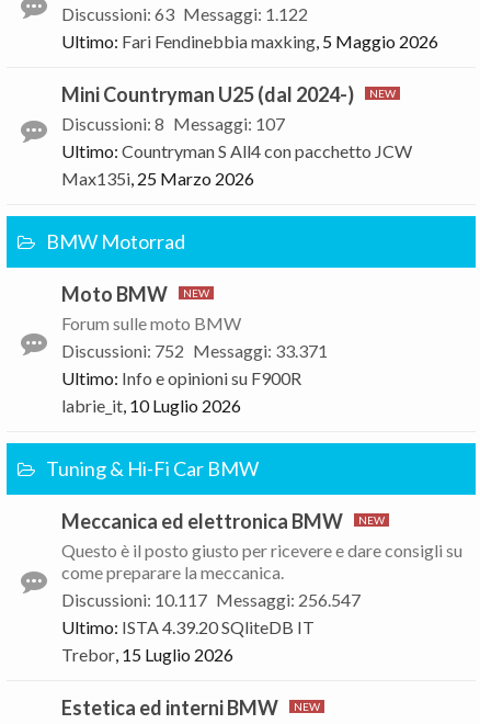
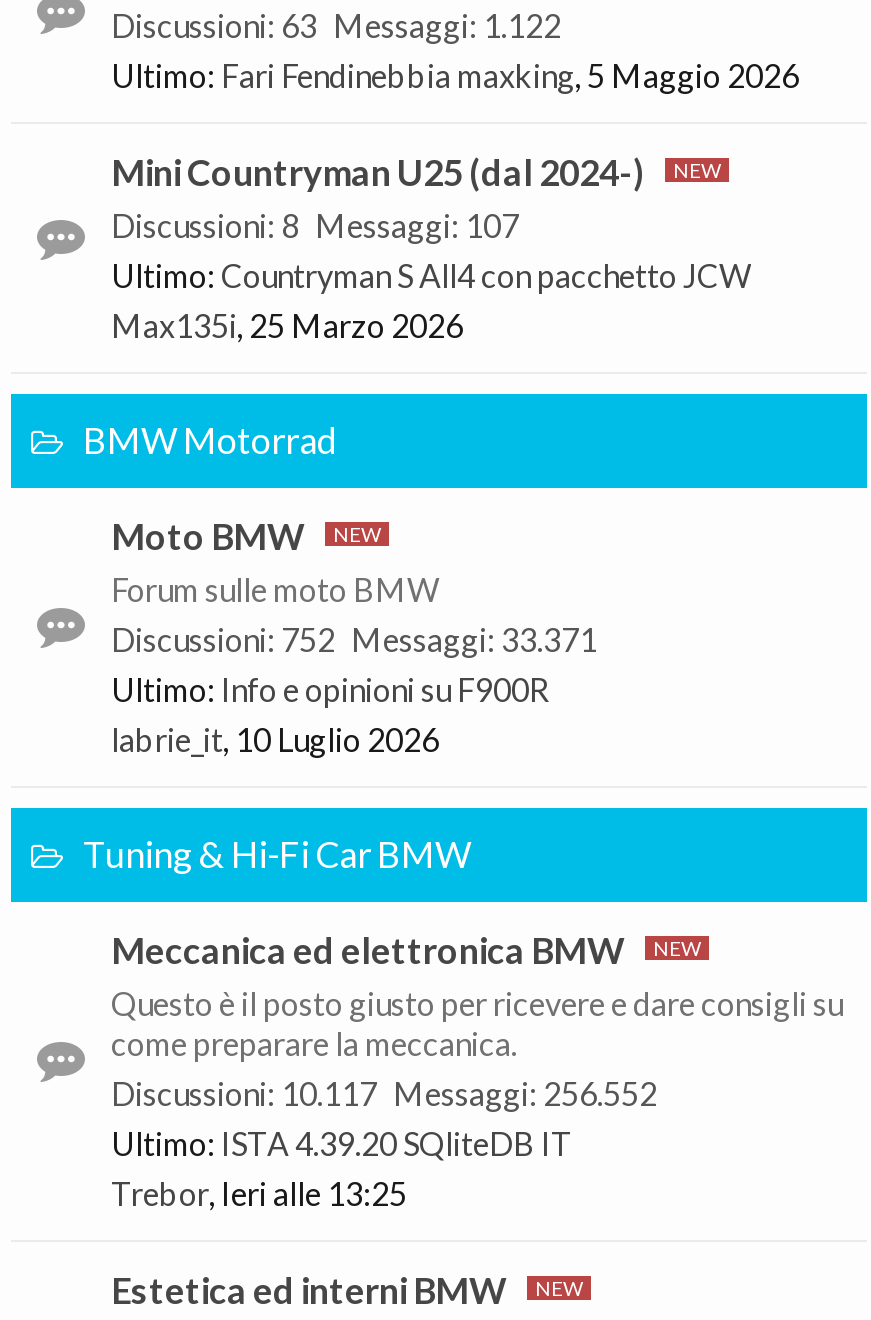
[61,589,361,610] Discussioni: 10.117 Messaggi: 256.547 -> [111,1074,657,1112] Discussioni: 10.117 Messaggi: 256.552
[61,644,233,665] Trebor, 15 Luglio 2026 -> [111,1174,407,1212] Trebor, Ieri alle 13:25

